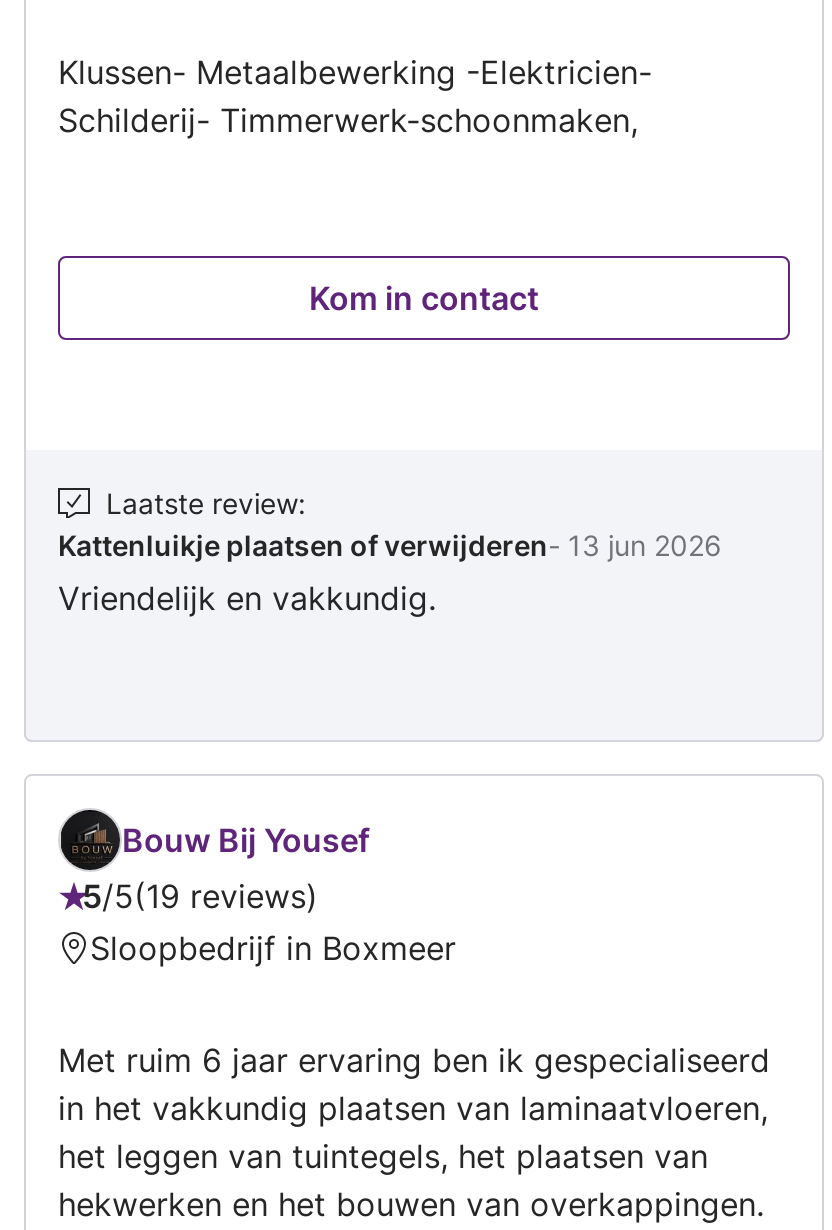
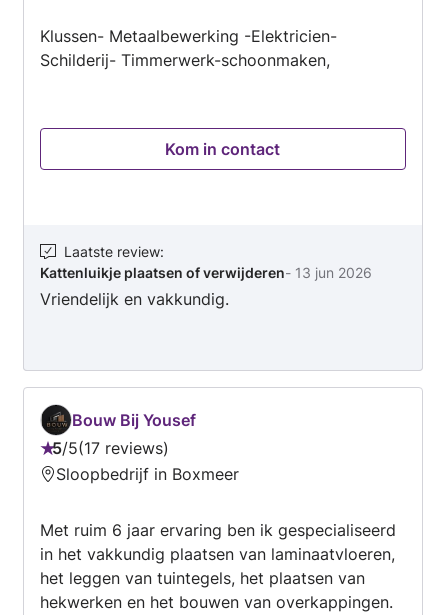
[82,876,306,916] 5/5 19 reviews -> [52,438,163,458] 5/5 17 reviews

